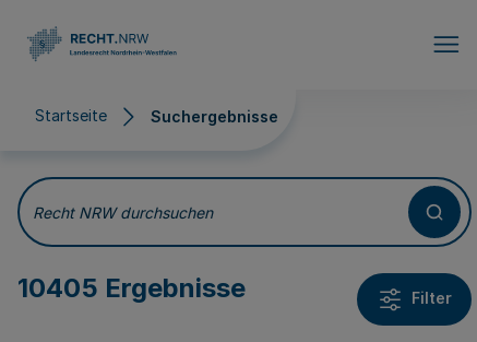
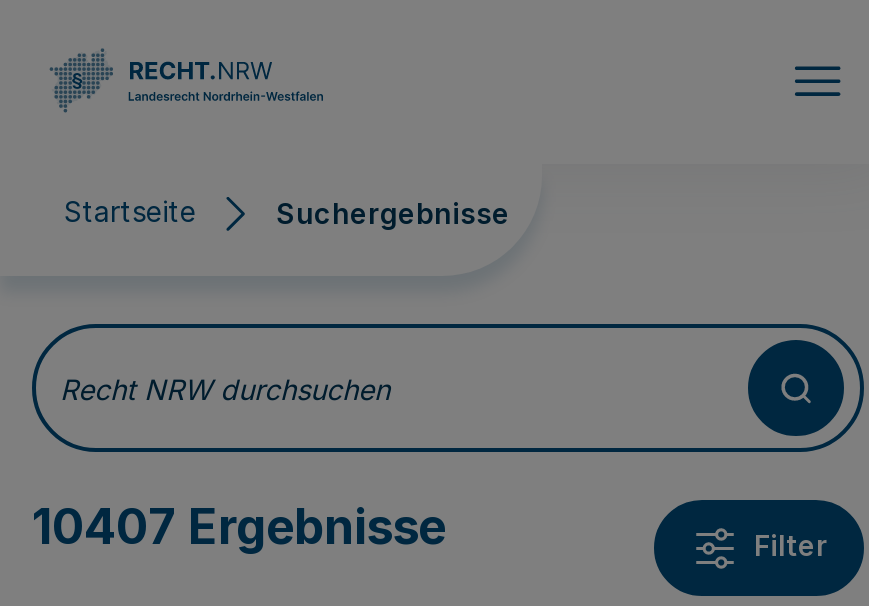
[17,272,246,304] 10405 Ergebnisse -> [32,498,446,556] 10407 Ergebnisse

